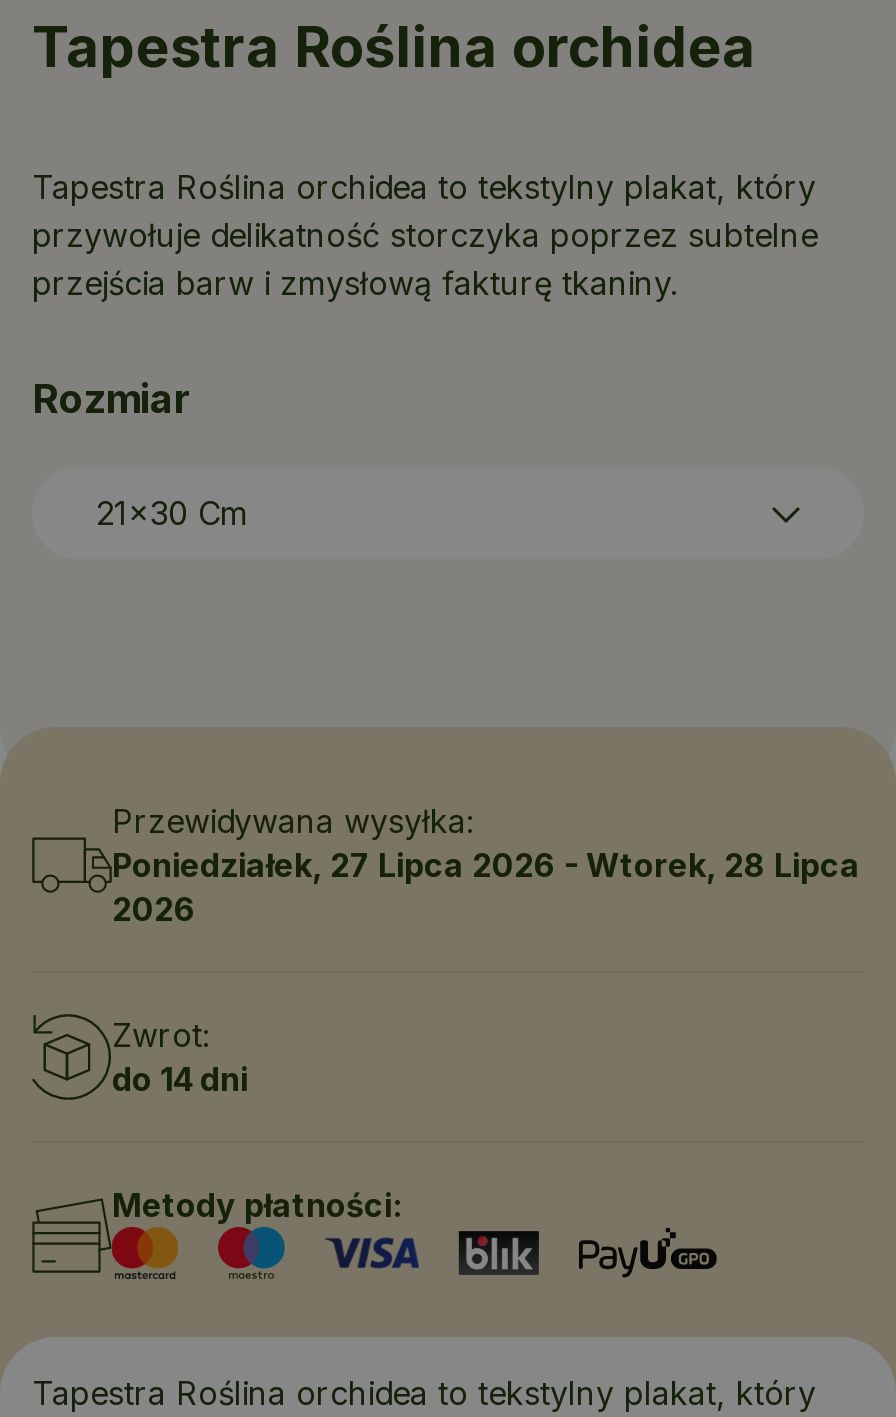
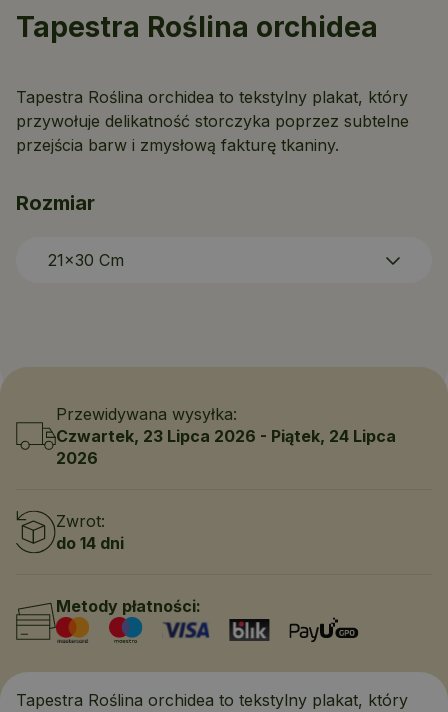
[112,844,860,884] Poniedziałek, 27 Lipca 2026 - Wtorek, 28 Lipca -> [56,425,396,445] Czwartek, 23 Lipca 2026 - Piątek, 24 Lipca

